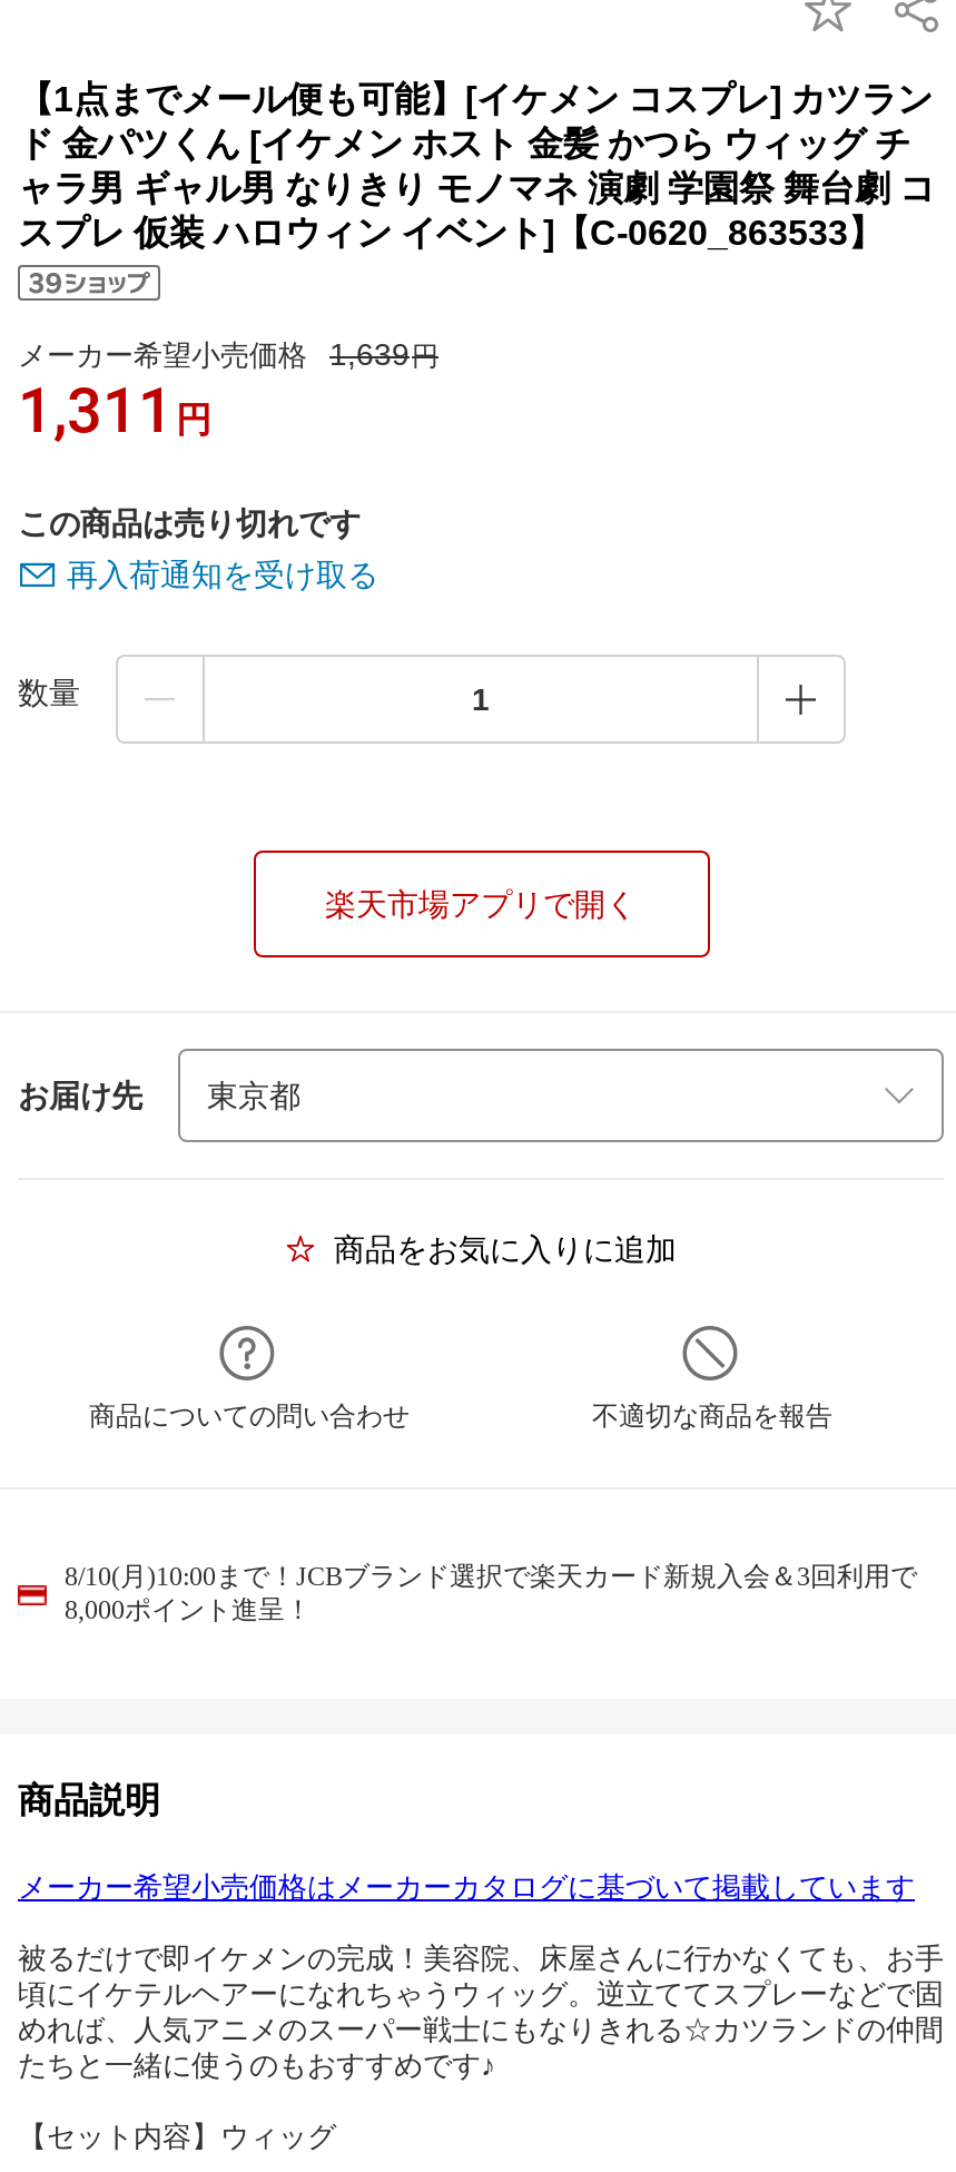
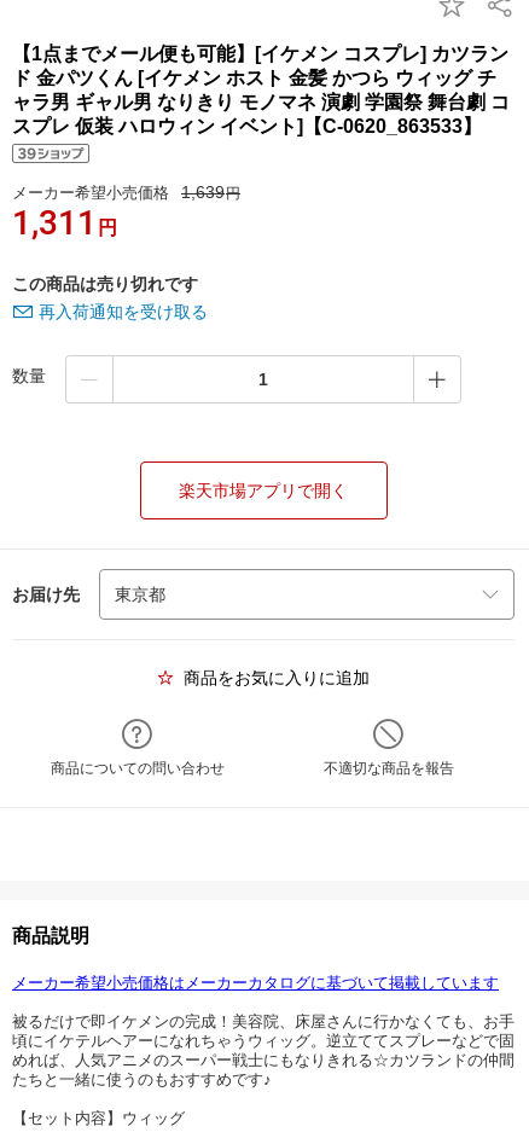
[65,1561,917,1625] 8/10(月)10:00まで！JCBブランド選択で楽天カード新規入会＆3回利用で | 8,000ポイント進呈！ -> none

